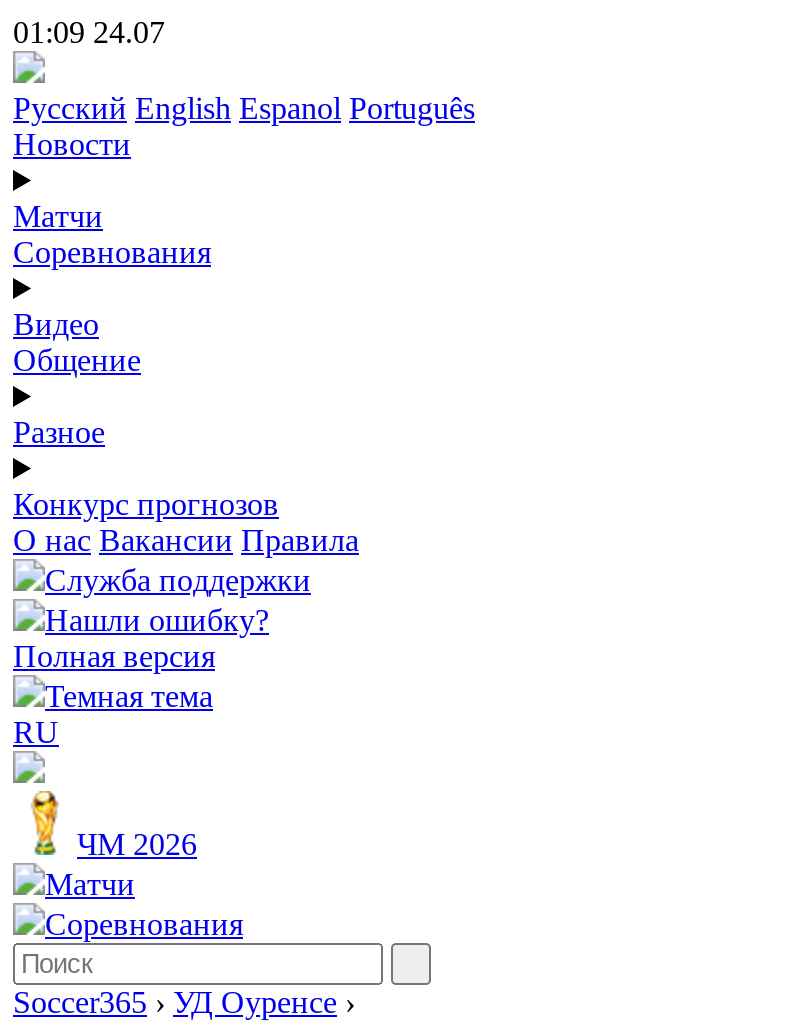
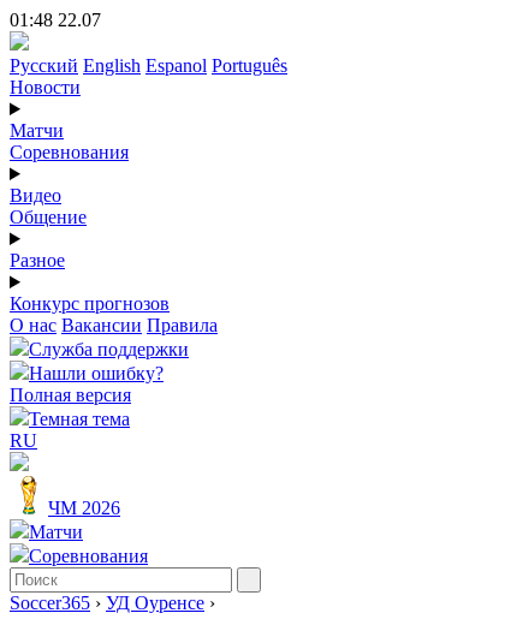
[13,15,165,49] 01:09 24.07 -> [10,10,101,30] 01:48 22.07

